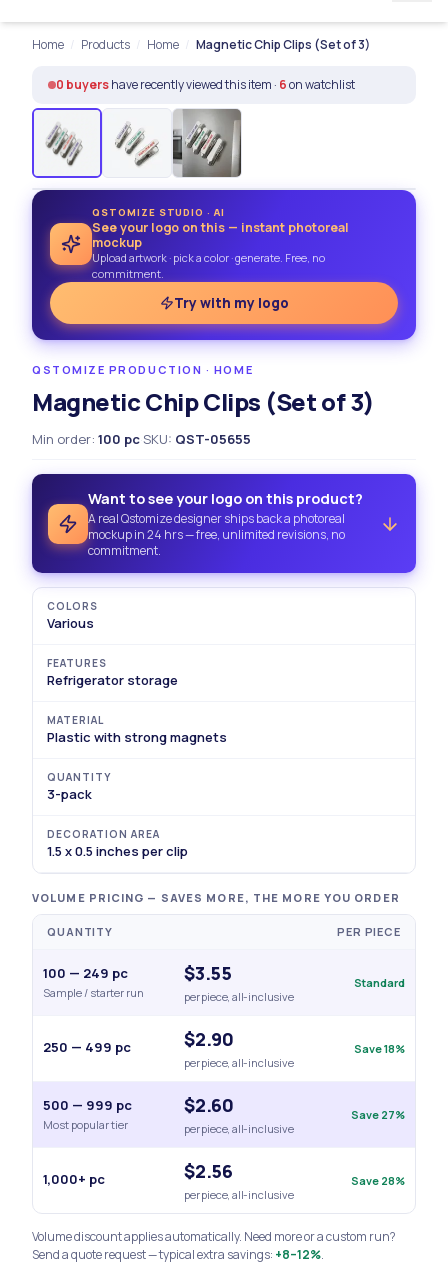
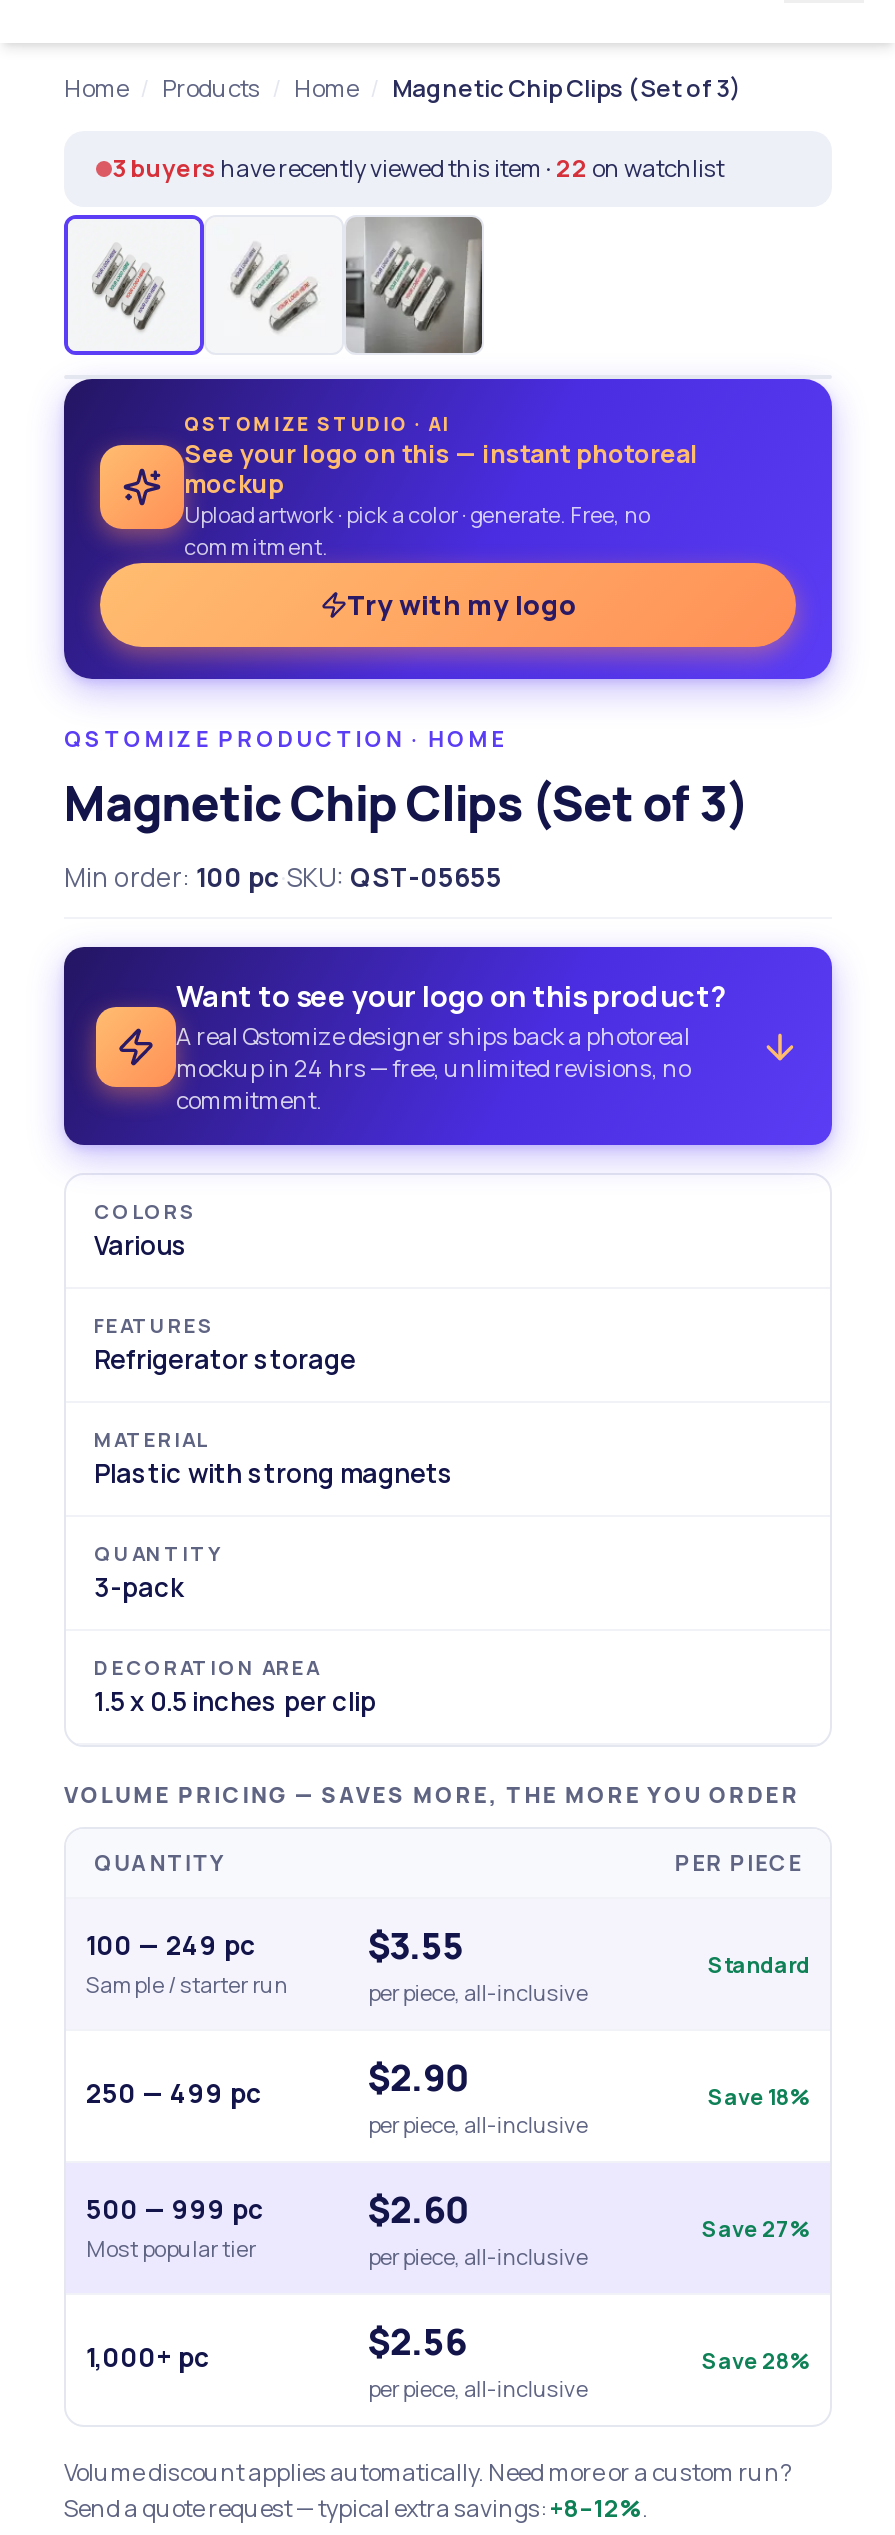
[56,76,355,93] 0 buyers have recently viewed this item · 6 on watchlist -> [112,151,724,185] 3 buyers have recently viewed this item · 22 on watchlist

